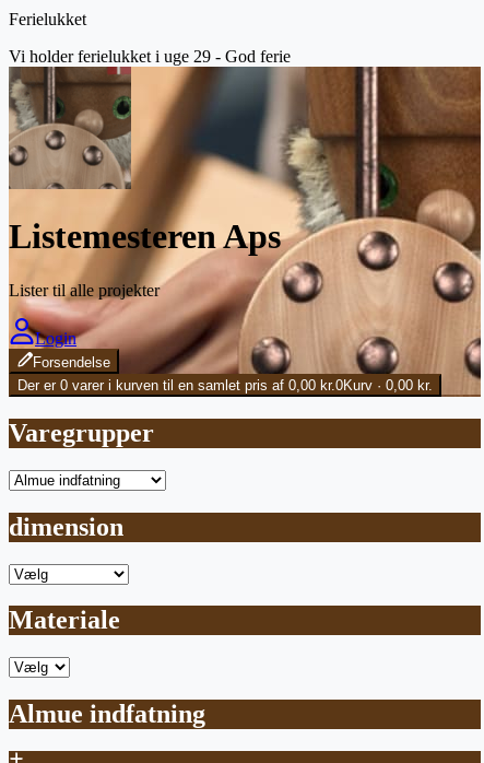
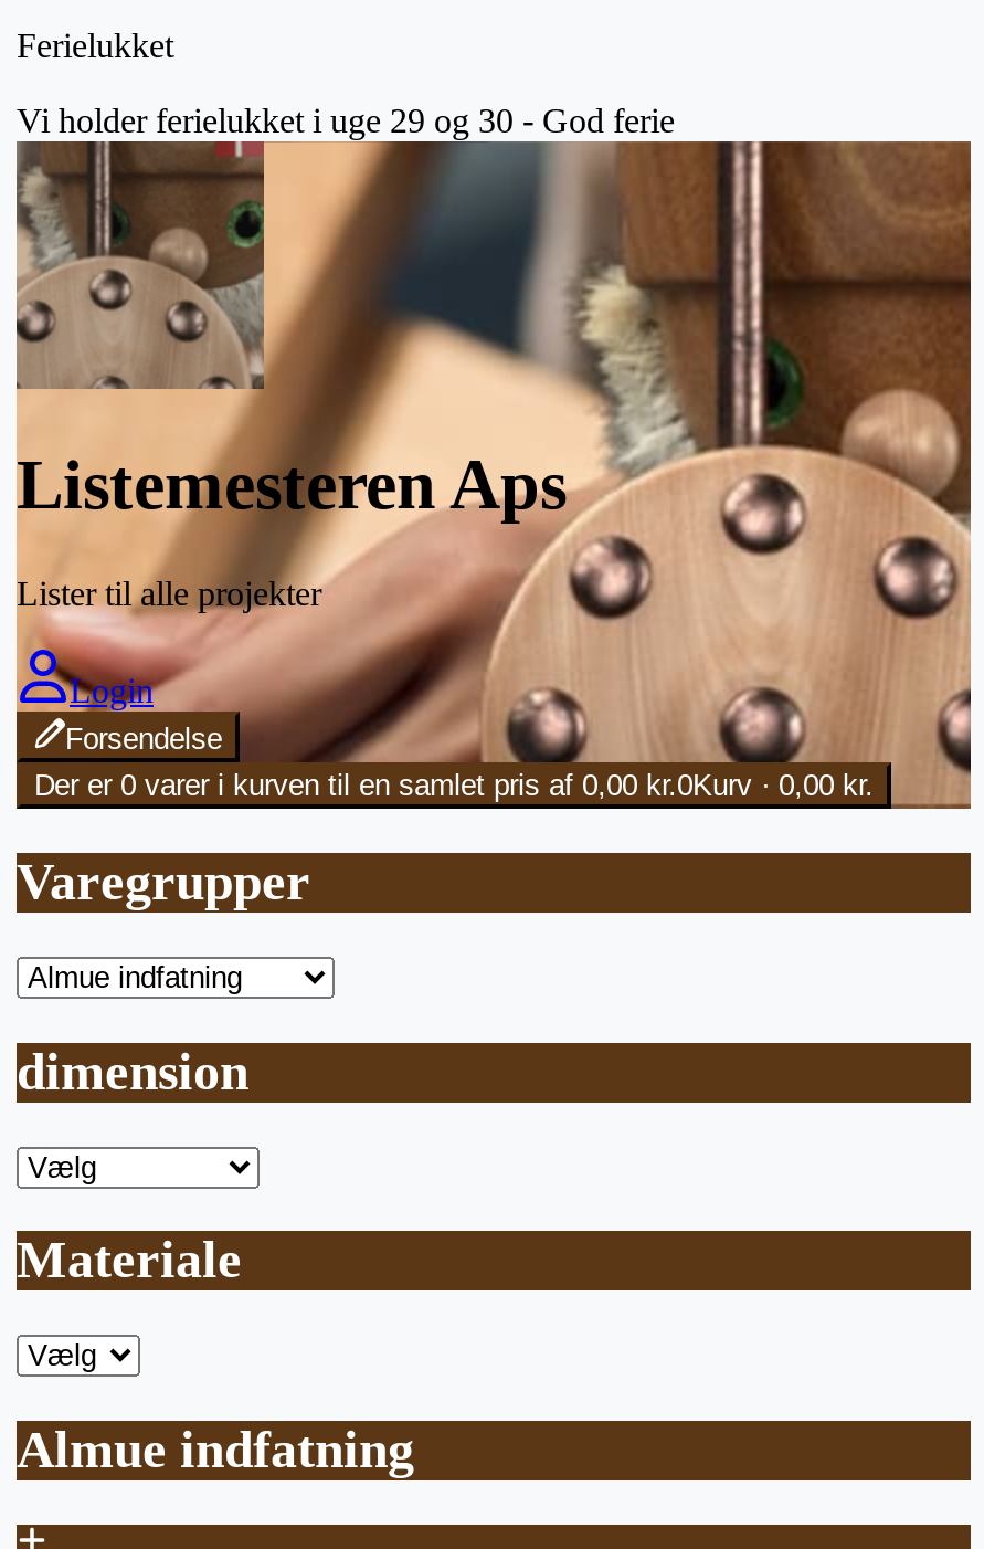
[9,47,291,66] Vi holder ferielukket i uge 29 - God ferie -> [17,102,675,139] Vi holder ferielukket i uge 29 og 30 - God ferie

